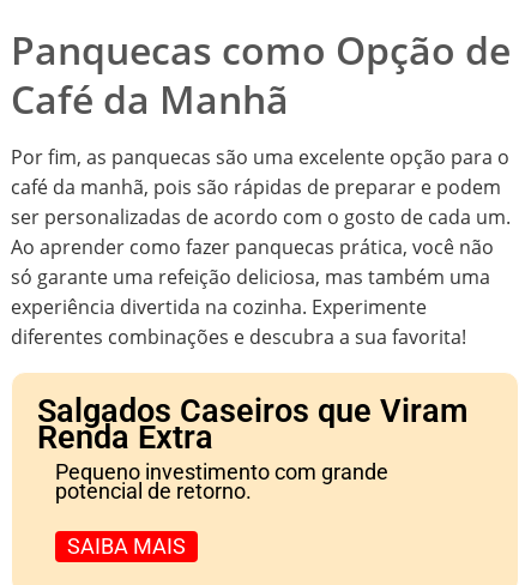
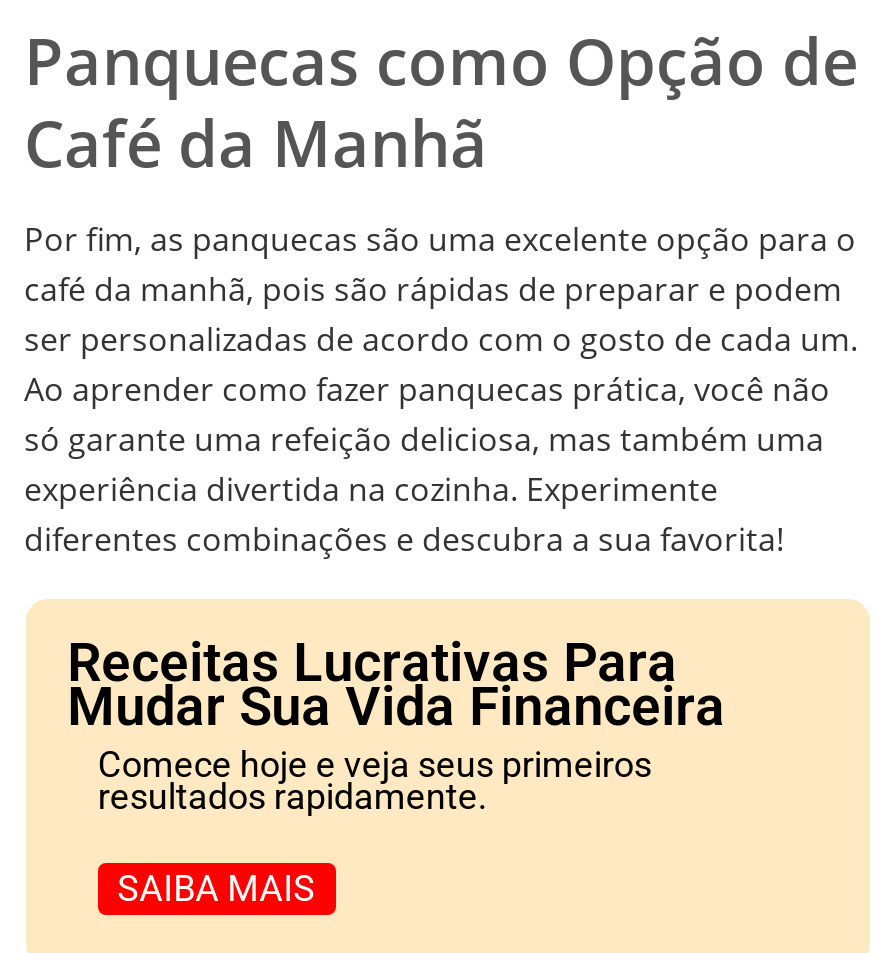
[37,392,467,503] Salgados Caseiros que Viram | Renda Extra | Pequeno investimento com grande | potencial de retorno. -> [67,631,725,817] Receitas Lucrativas Para | Mudar Sua Vida Financeira | Comece hoje e veja seus primeiros | resultados rapidamente.

